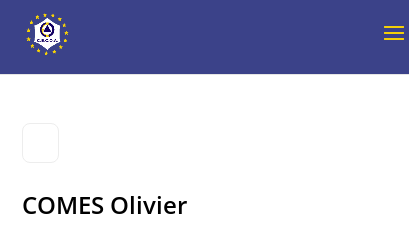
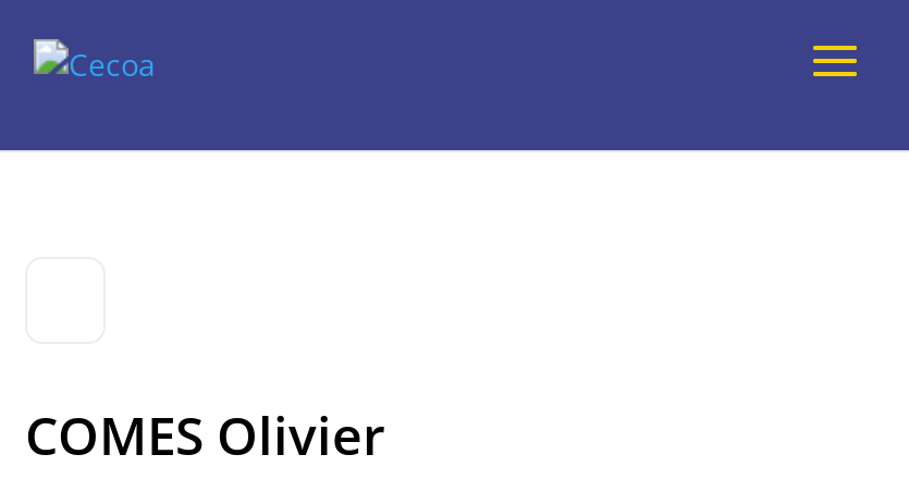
[26,13,80,56] [image] -> [32,20,153,107] [image]

